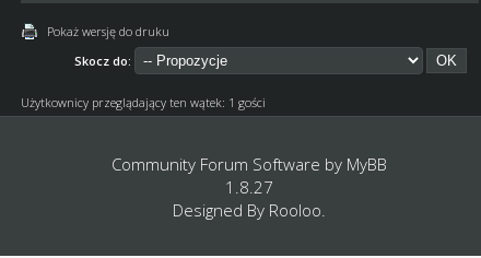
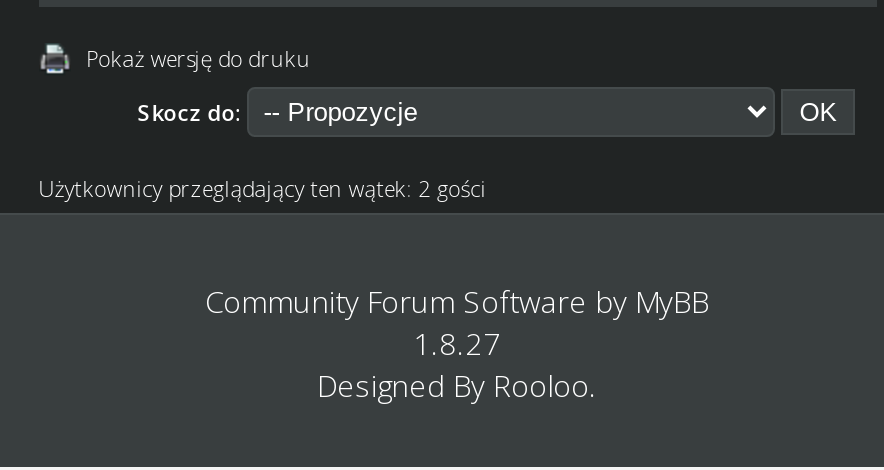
[20,94,265,110] Użytkownicy przeglądający ten wątek: 1 gości -> [38,173,486,203] Użytkownicy przeglądający ten wątek: 2 gości

